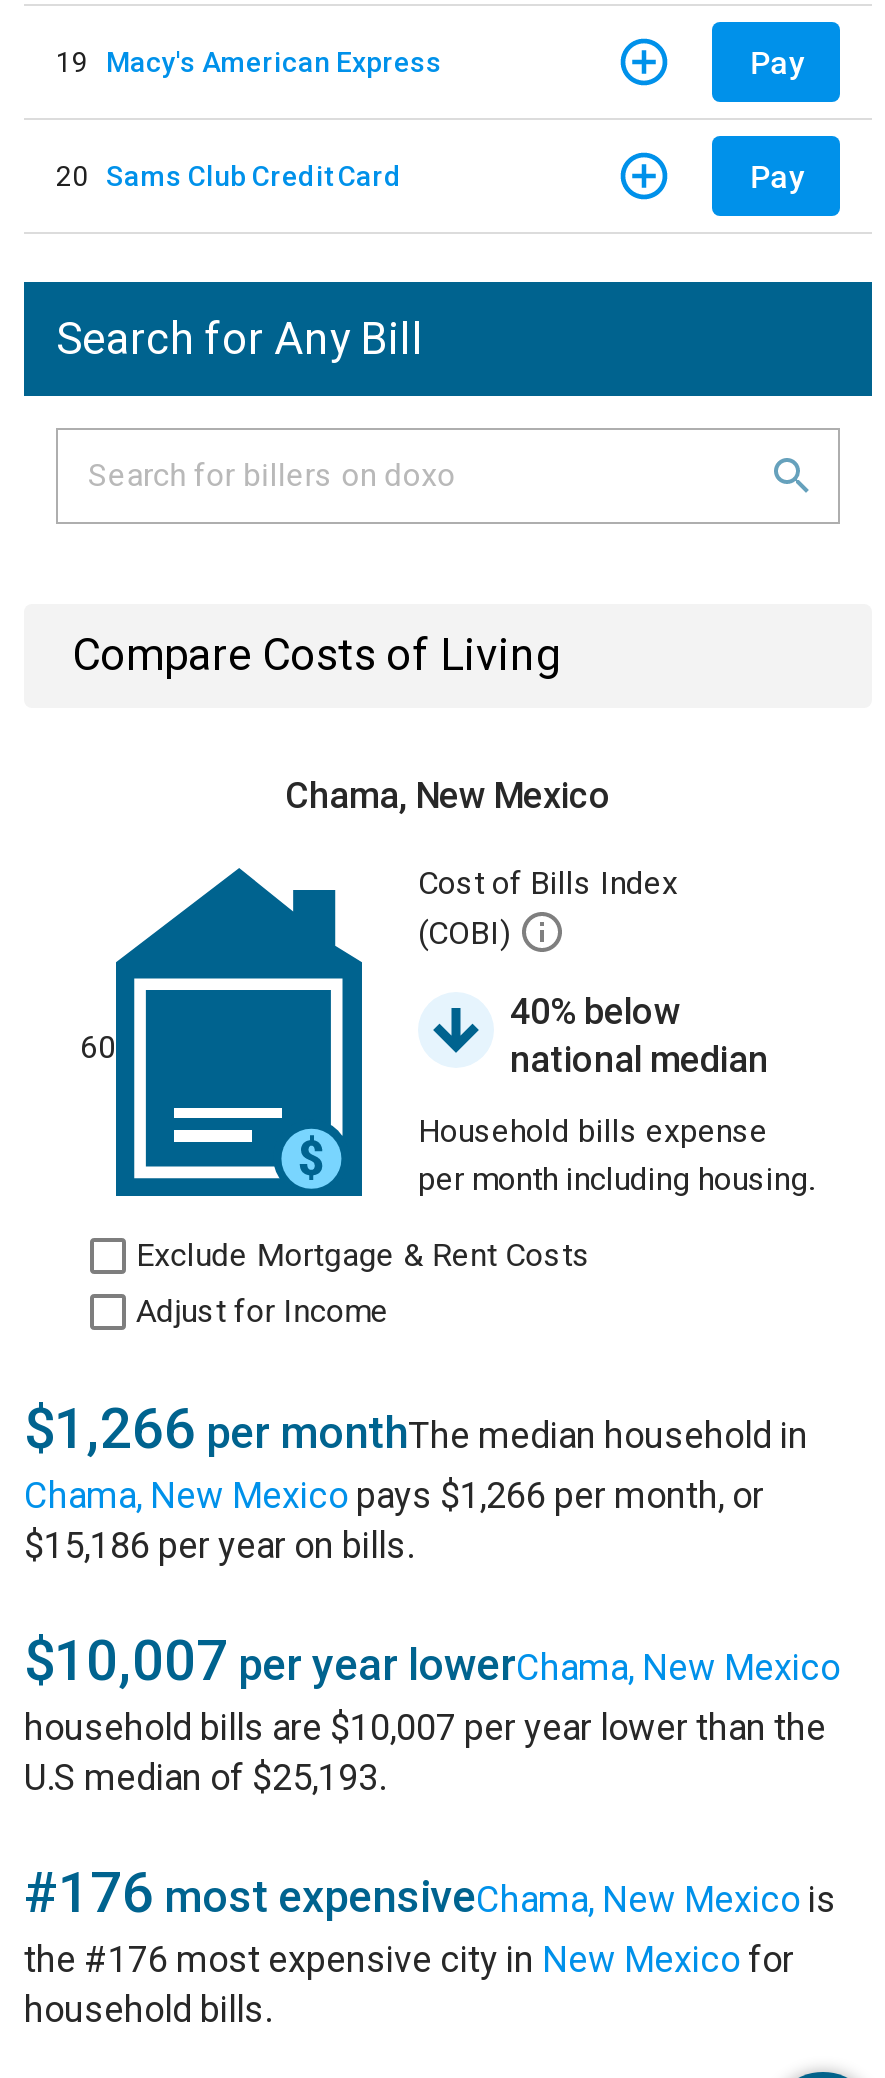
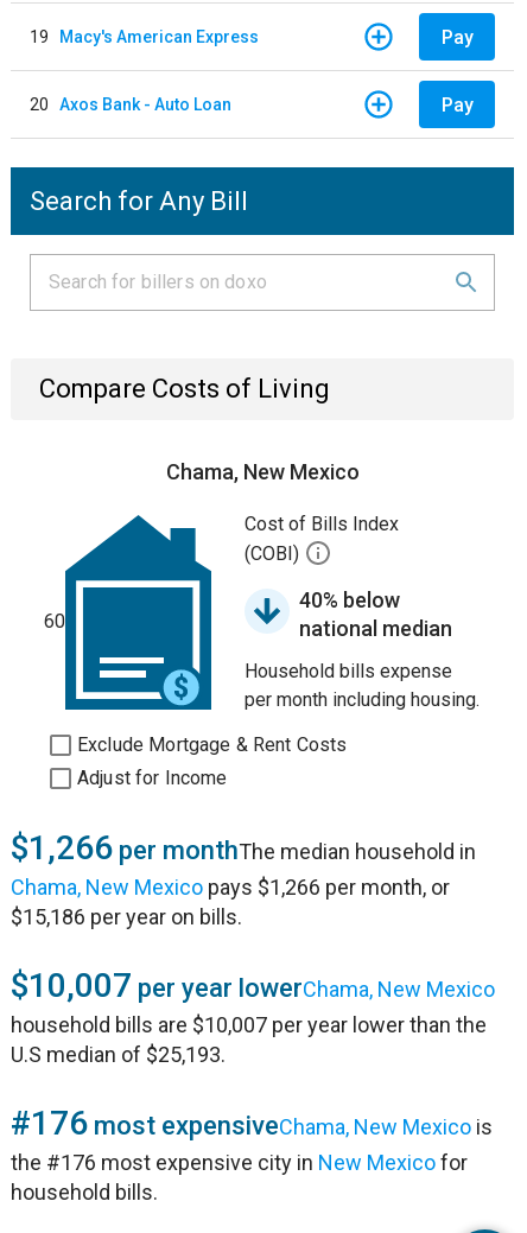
[56,159,402,191] 20 Sams Club Credit Card -> [30,94,231,113] 20 Axos Bank - Auto Loan

